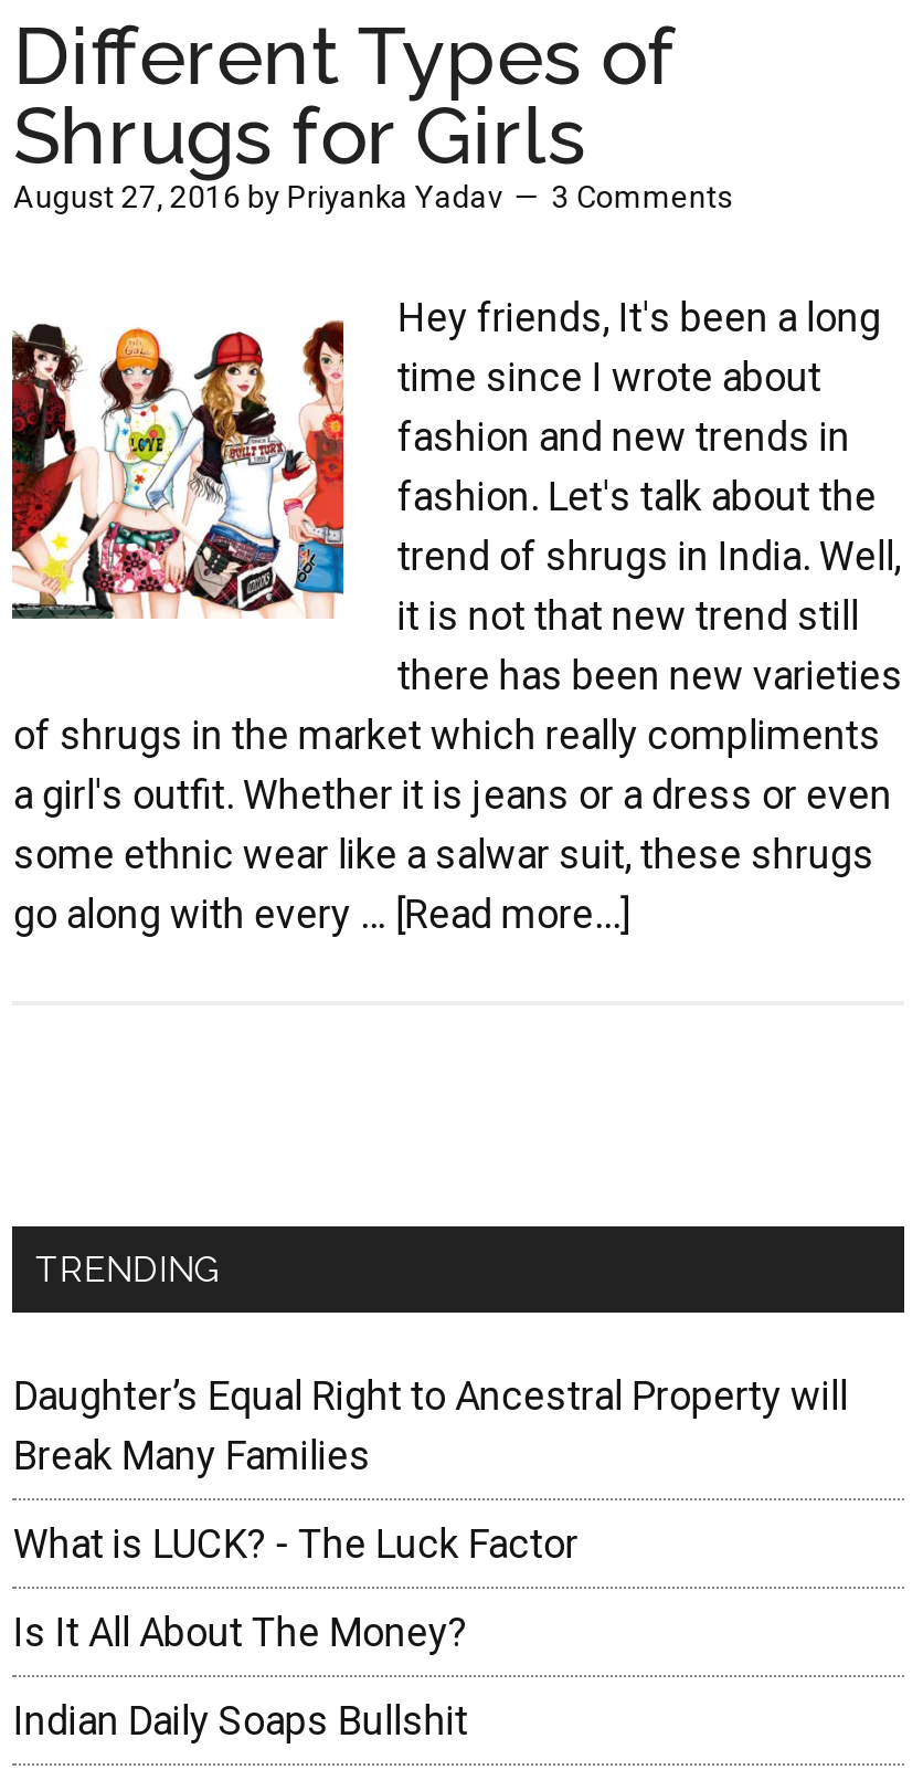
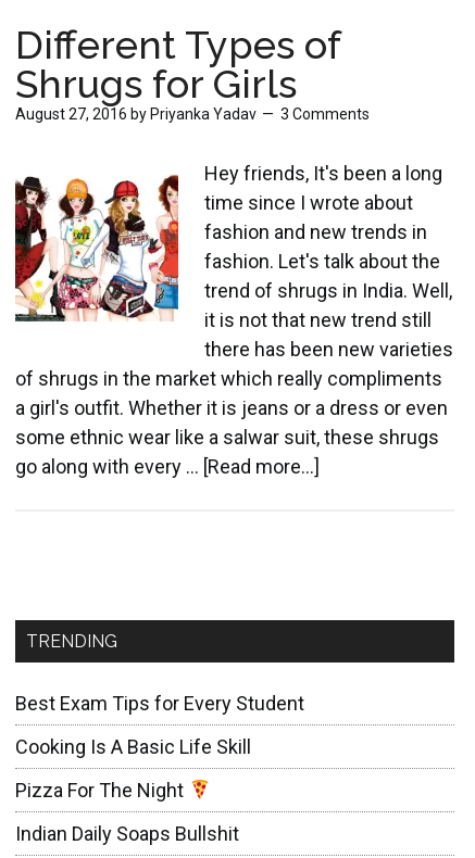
[13,1372,848,1478] Daughter’s Equal Right to Ancestral Property will | Break Many Families -> [16,692,305,715] Best Exam Tips for Every Student
[13,1520,578,1567] What is LUCK? - The Luck Factor -> [16,735,252,758] Cooking Is A Basic Life Skill
[13,1609,468,1655] Is It All About The Money? -> [16,779,188,802] Pizza For The Night

